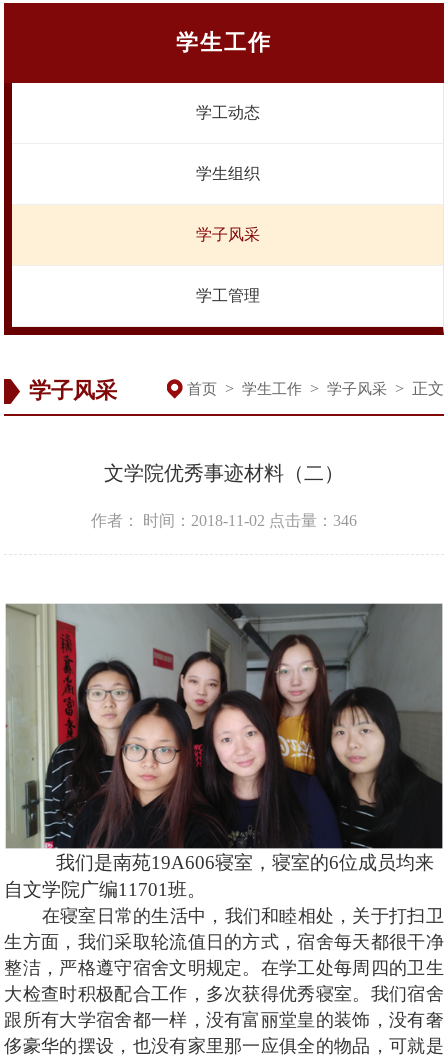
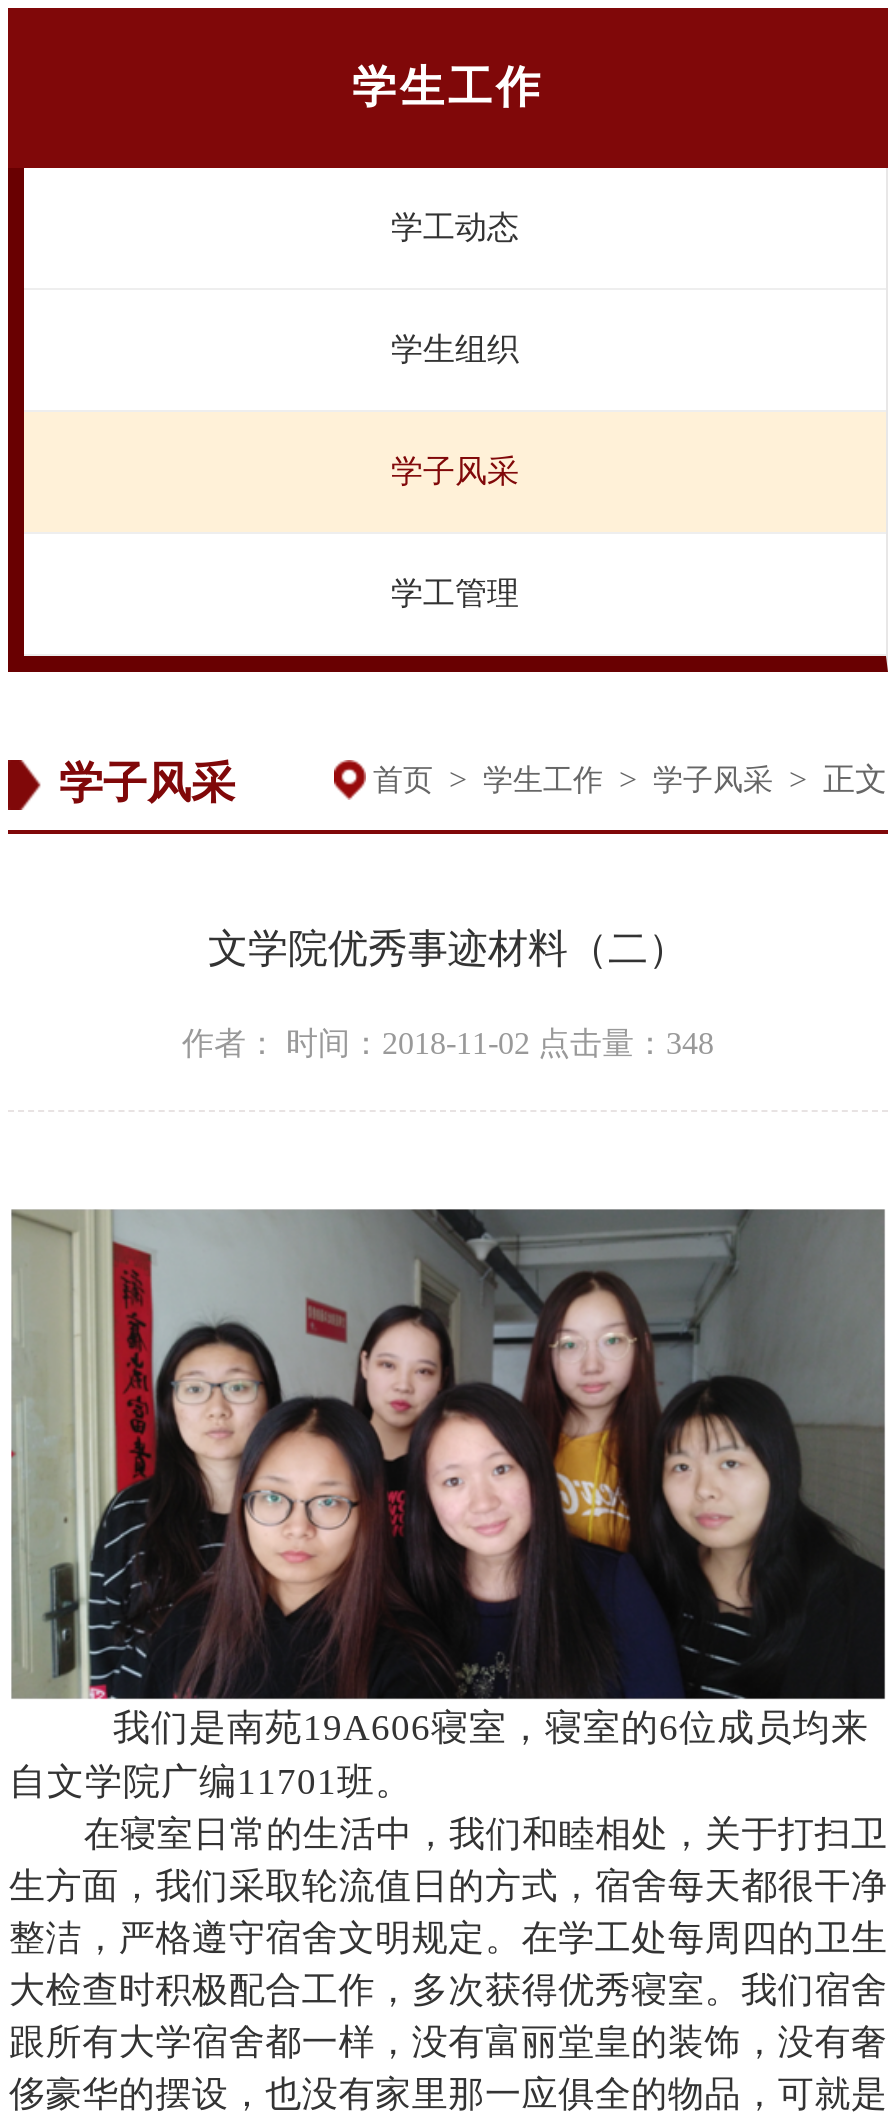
[91,512,357,529] 作者： 时间：2018-11-02 点击量：346 -> [182,1026,714,1060] 作者： 时间：2018-11-02 点击量：348

